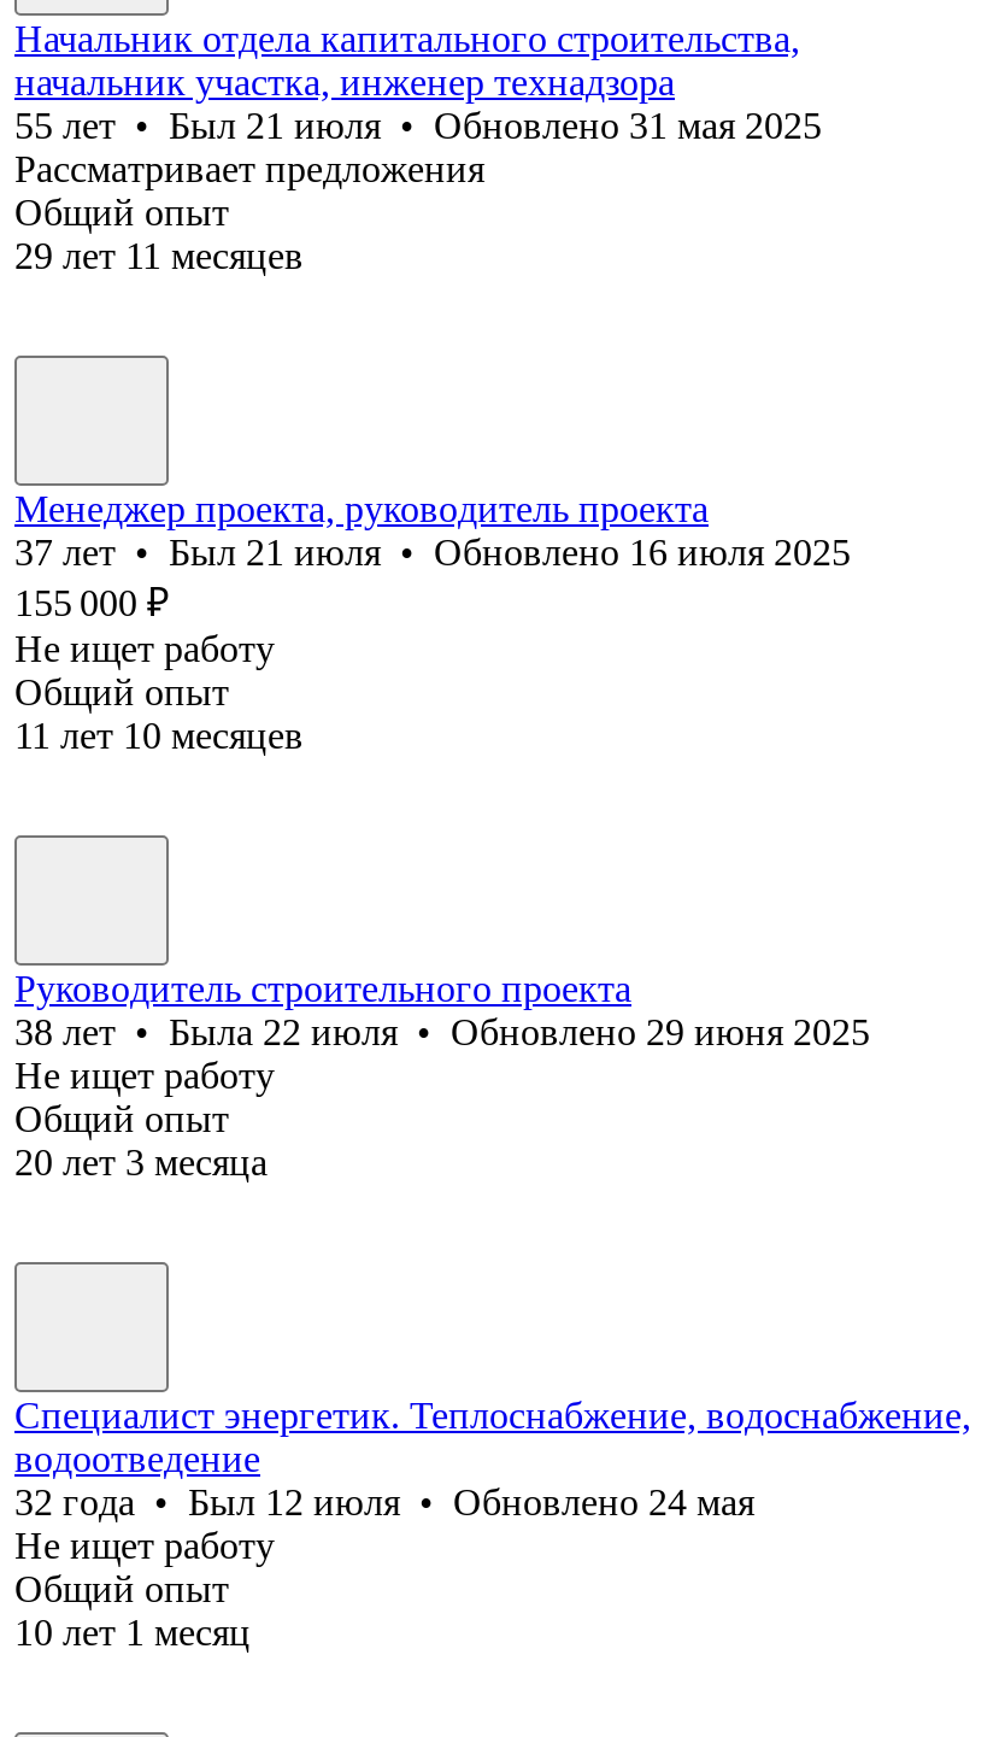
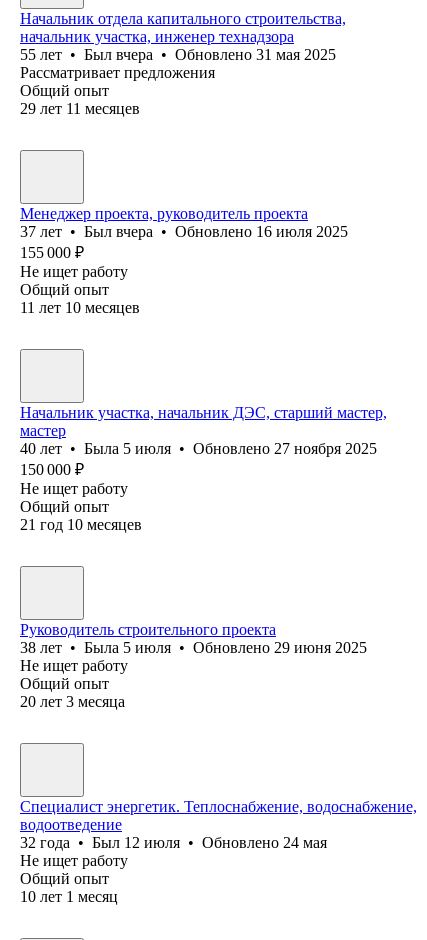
[14,105,822,146] 55 лет • Был 21 июля • Обновлено 31 мая 2025 -> [20,46,336,63] 55 лет • Был вчера • Обновлено 31 мая 2025
[14,531,851,572] 37 лет • Был 21 июля • Обновлено 16 июля 2025 -> [20,223,348,240] 37 лет • Был вчера • Обновлено 16 июля 2025
none -> [20,404,387,533] Начальник участка, начальник ДЭС, старший мастер, | мастер | 40 лет • Была 5 июля • Обновлено 27 ноября 2025 | 150 000 ₽ | Не ищет работу | Общий опыт | 21 год 10 месяцев
[14,1011,870,1052] 38 лет • Была 22 июля • Обновлено 29 июня 2025 -> [20,639,367,656] 38 лет • Была 5 июля • Обновлено 29 июня 2025

